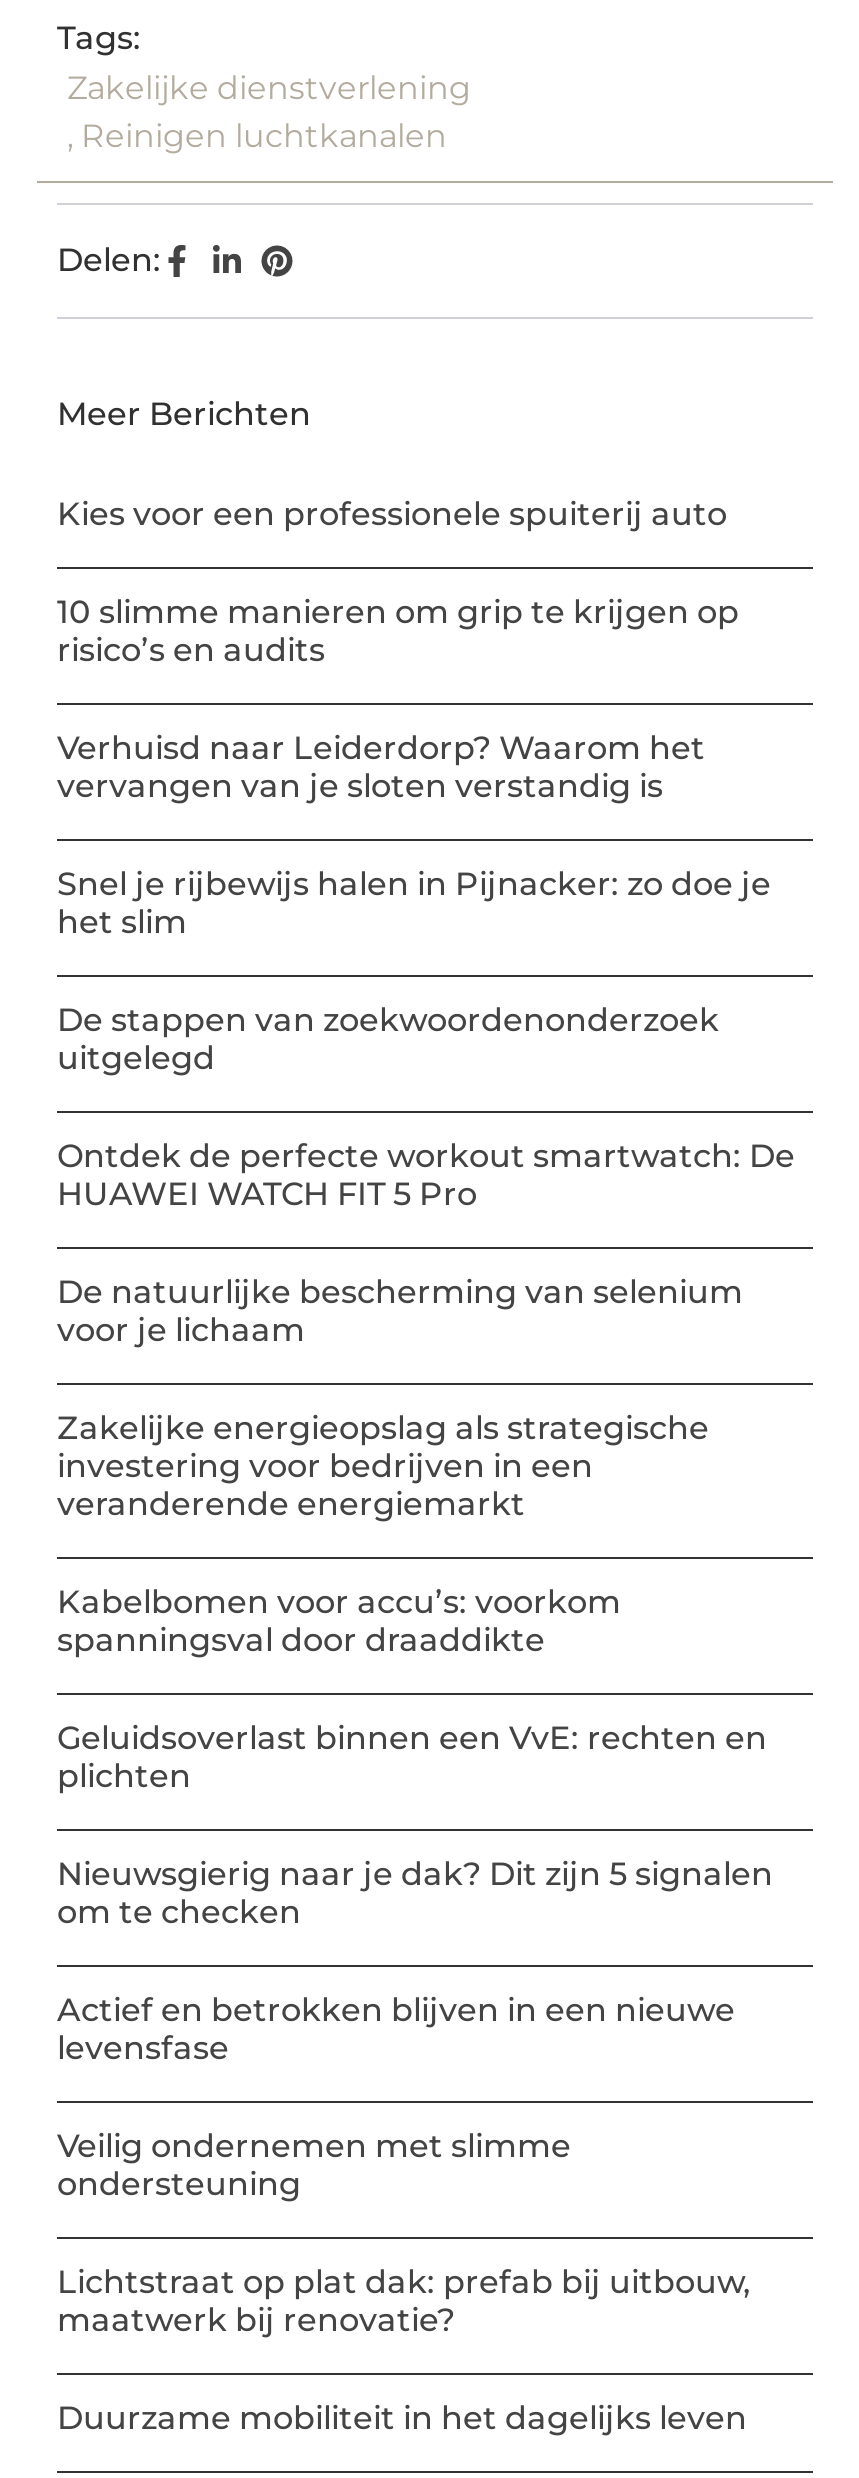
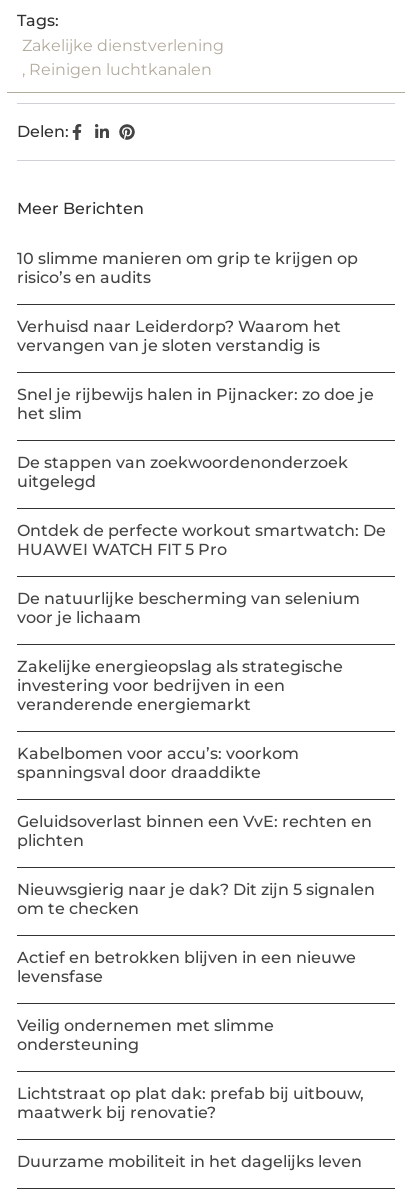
[57,496,727,534] Kies voor een professionele spuiterij auto -> none

